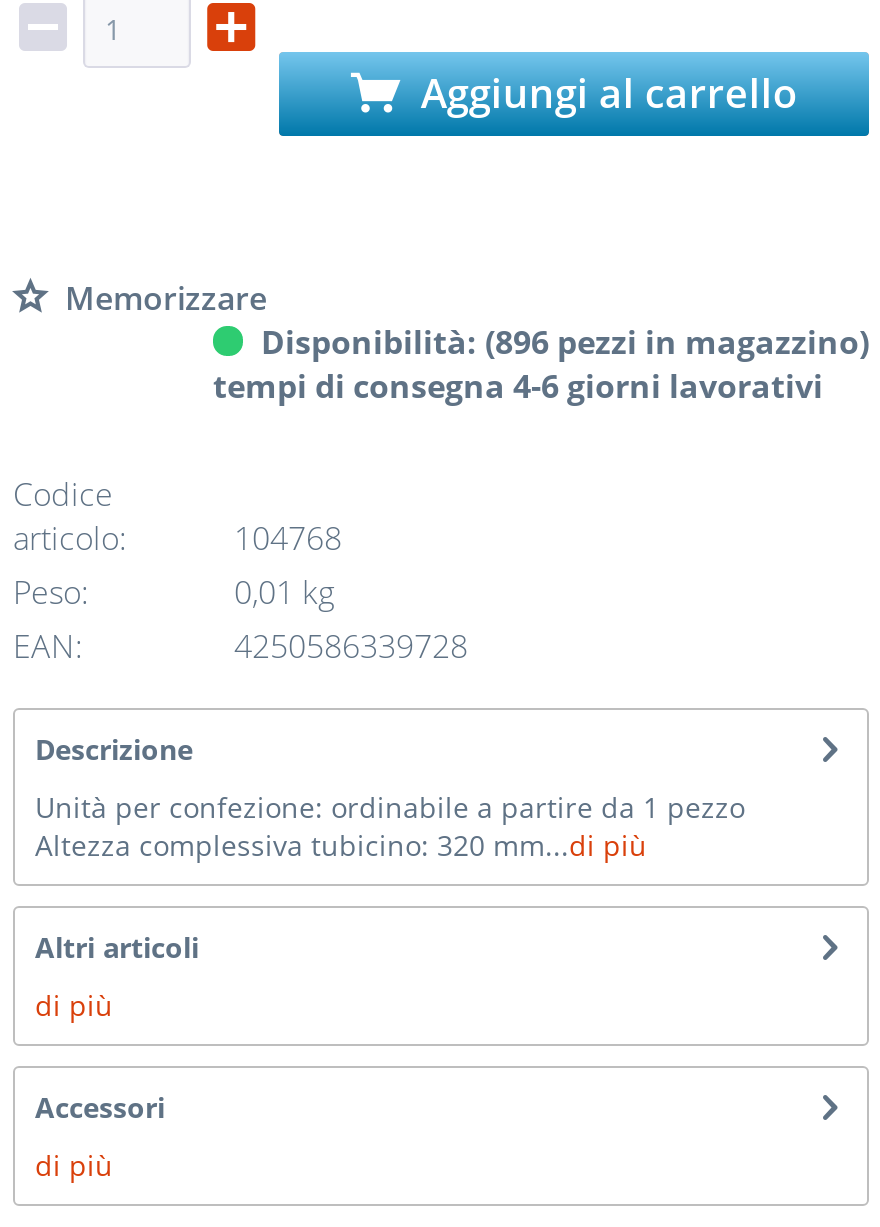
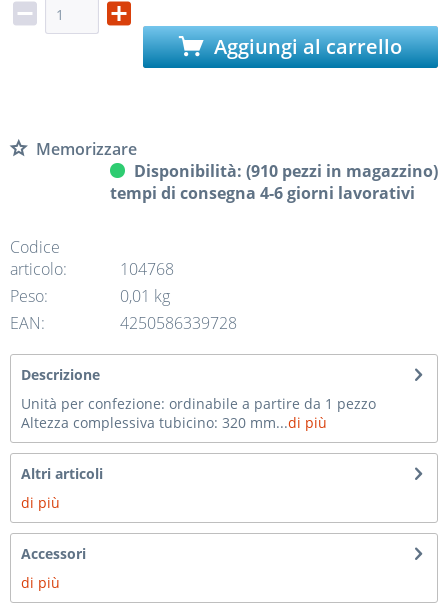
[253,320,869,364] Disponibilità: (896 pezzi in magazzino) -> [130,160,438,182] Disponibilità: (910 pezzi in magazzino)

